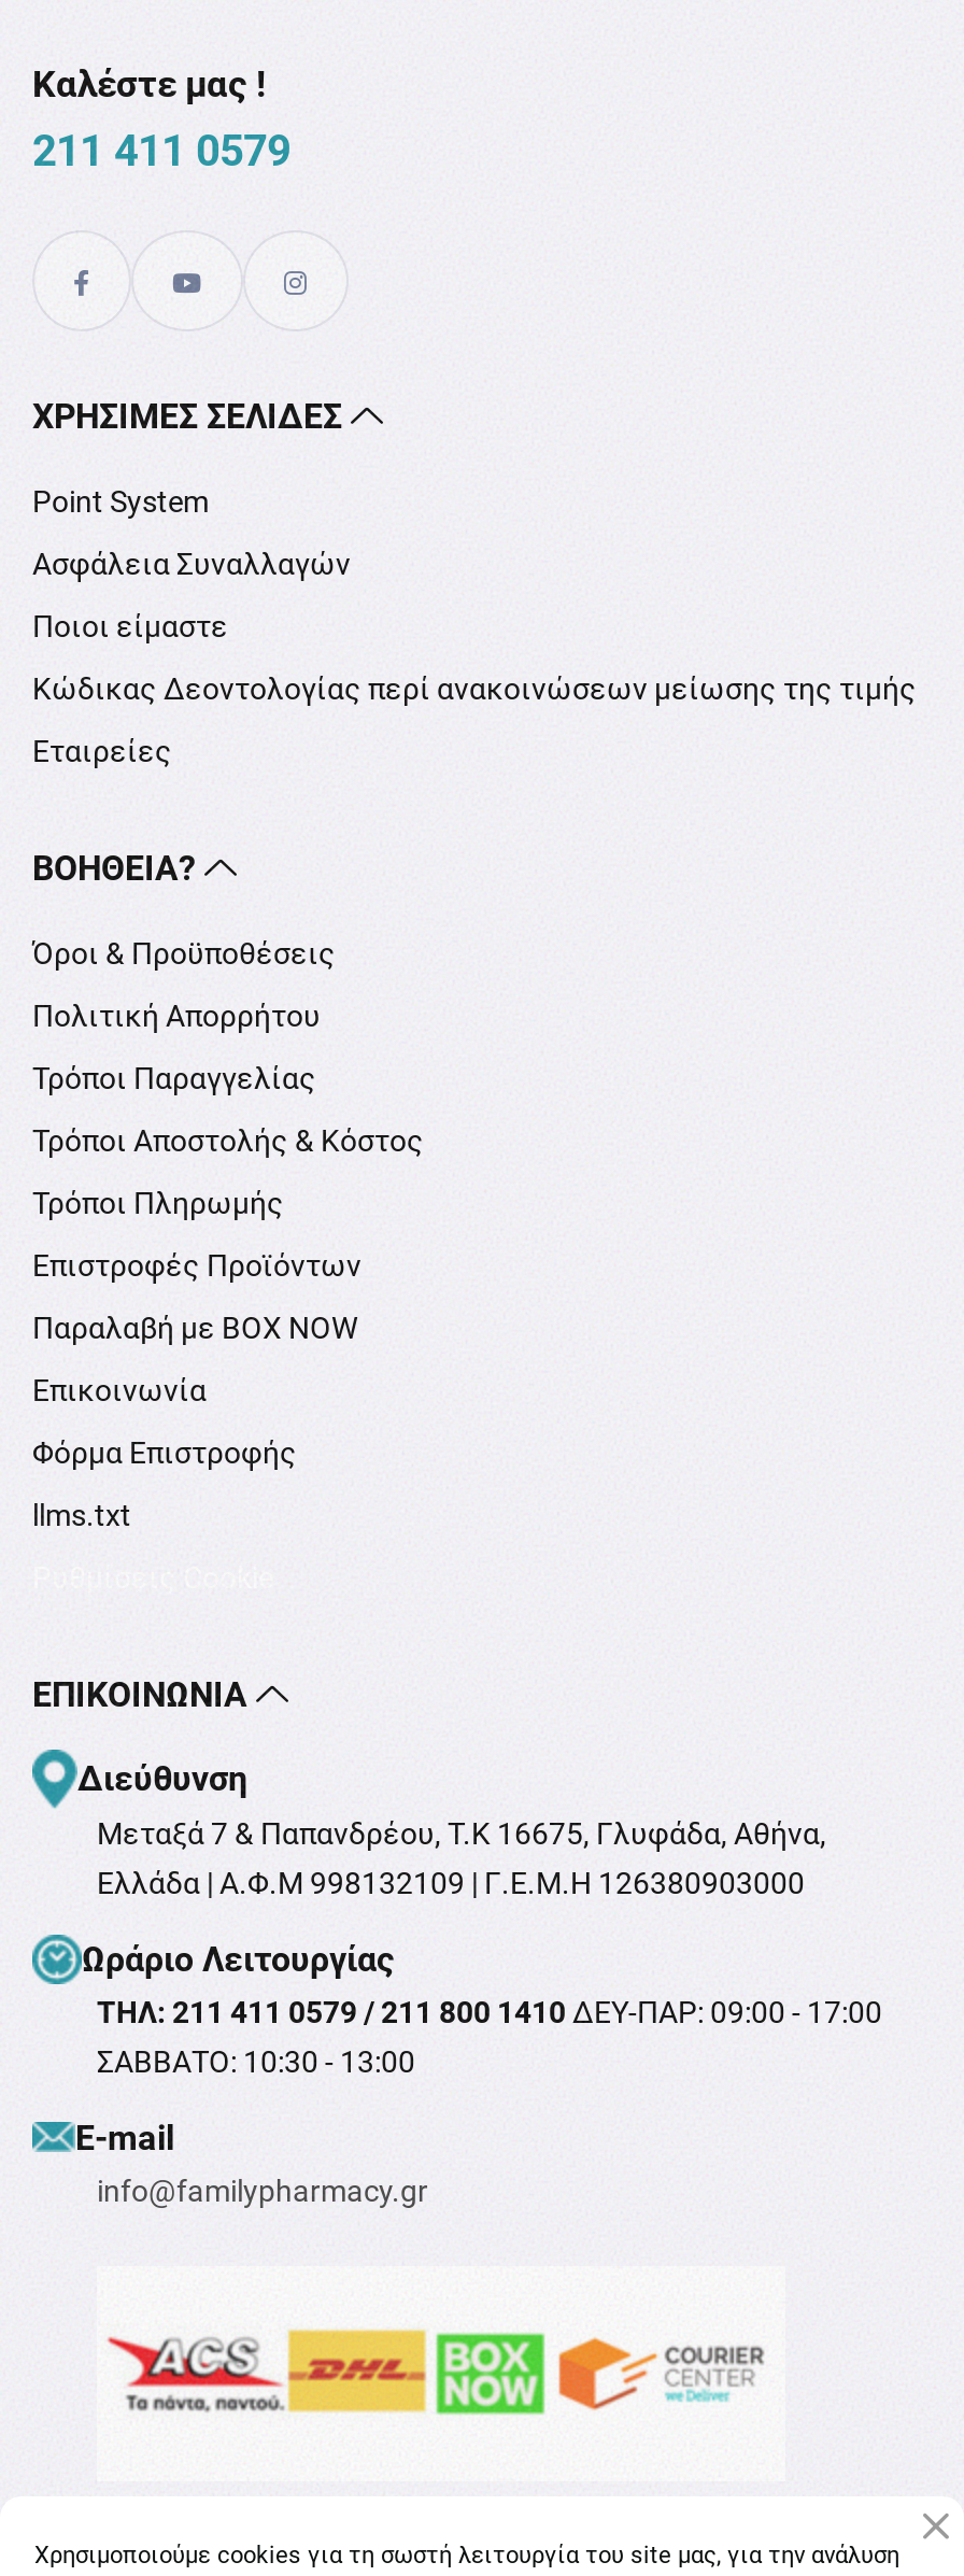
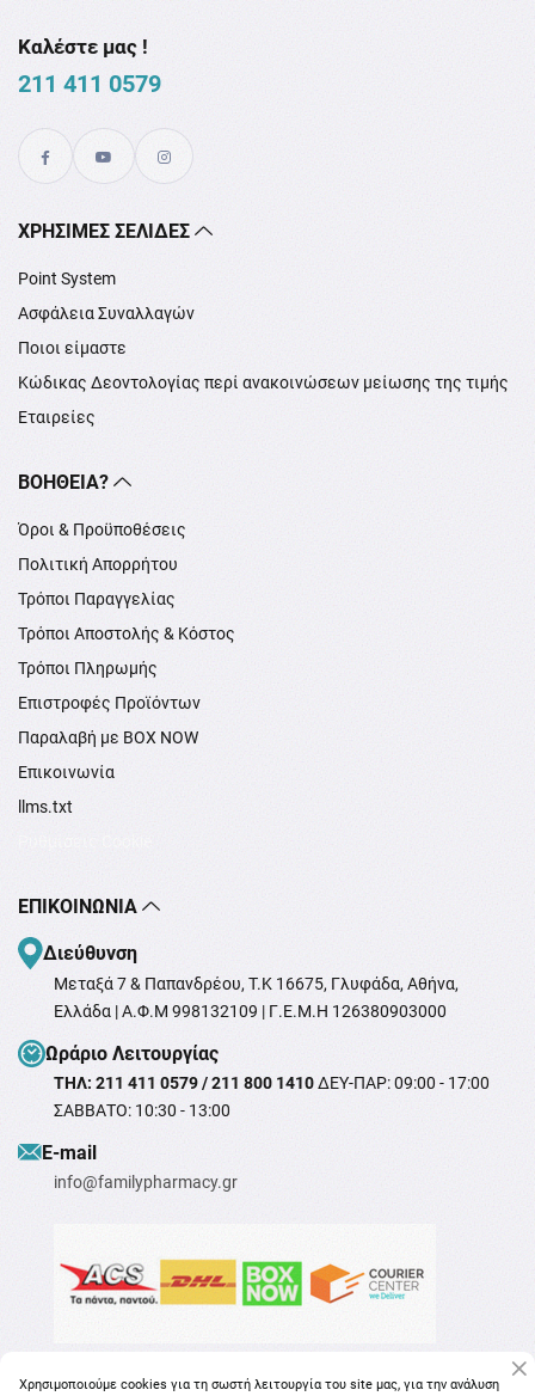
[32,1435,297,1470] Φόρμα Επιστροφής -> none

